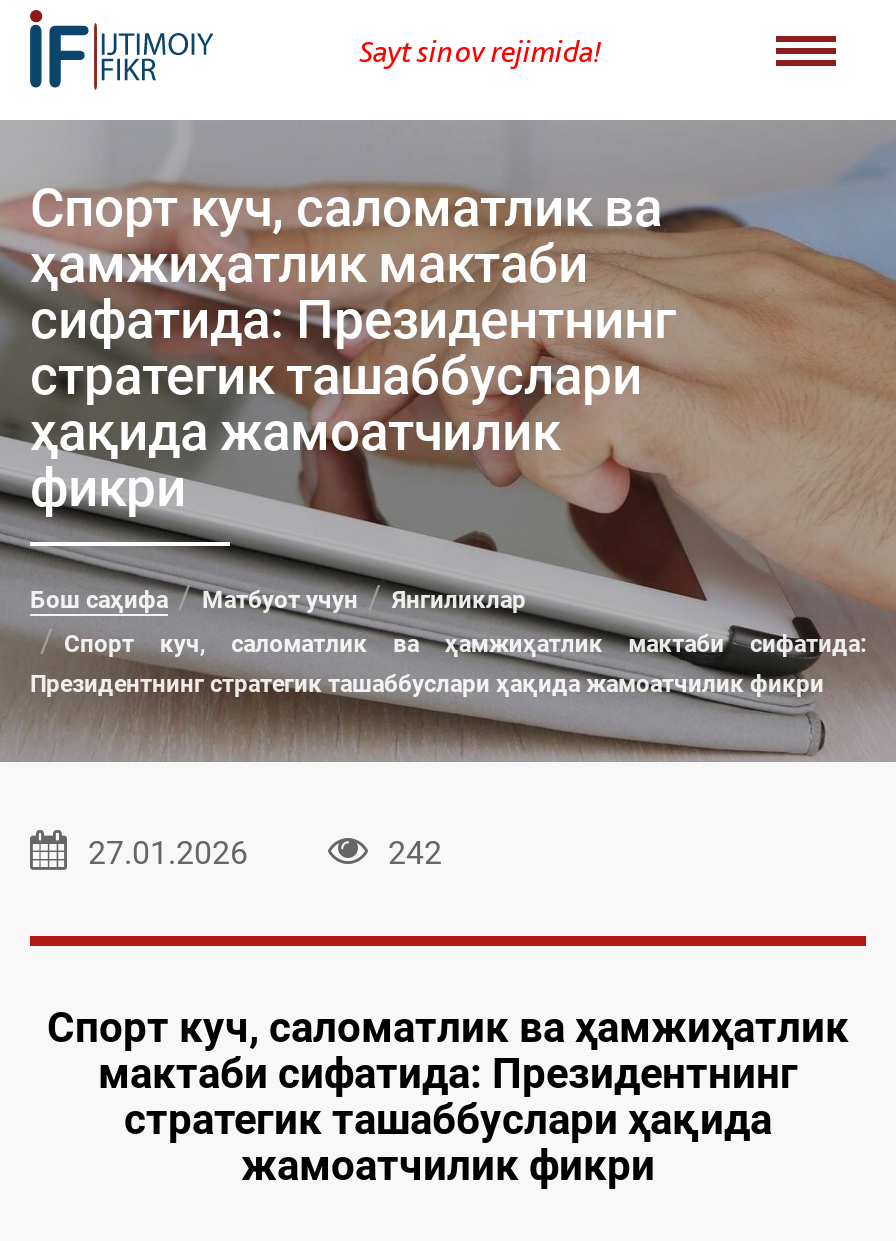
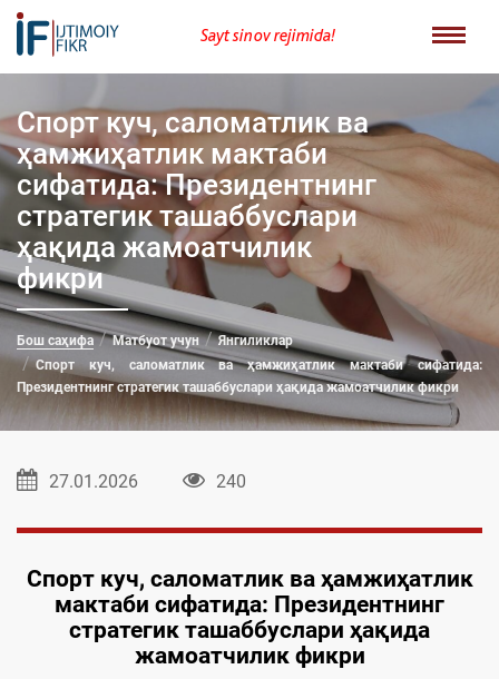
[388,834,442,872] 242 -> [216,471,246,492] 240

